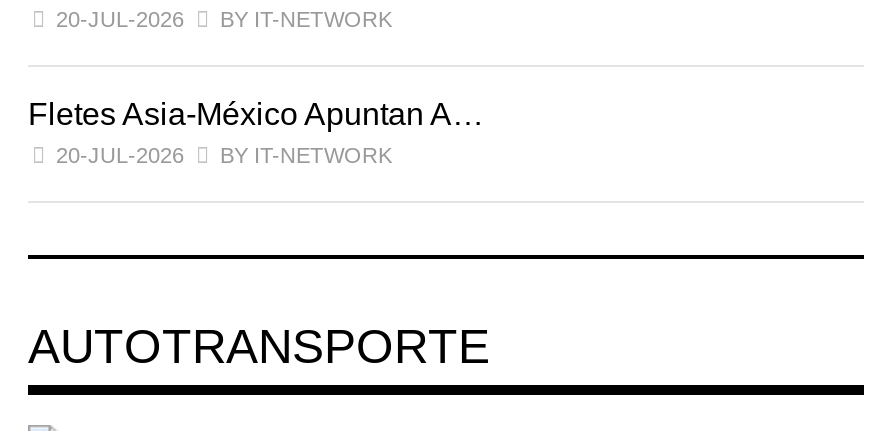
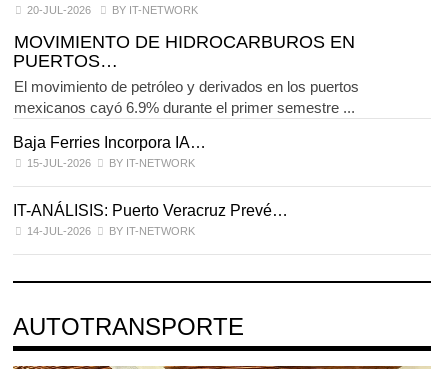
[28,97,484,167] Fletes Asia-México Apuntan A… | 20-JUL-2026 -> [13,32,359,237] MOVIMIENTO DE HIDROCARBUROS EN | PUERTOS… | El movimiento de petróleo y derivados en los puertos | mexicanos cayó 6.9% durante el primer semestre ... | Baja Ferries Incorpora IA… | 15-JUL-2026 | BY IT-NETWORK | IT-ANÁLISIS: Puerto Veracruz Prevé… | 14-JUL-2026

